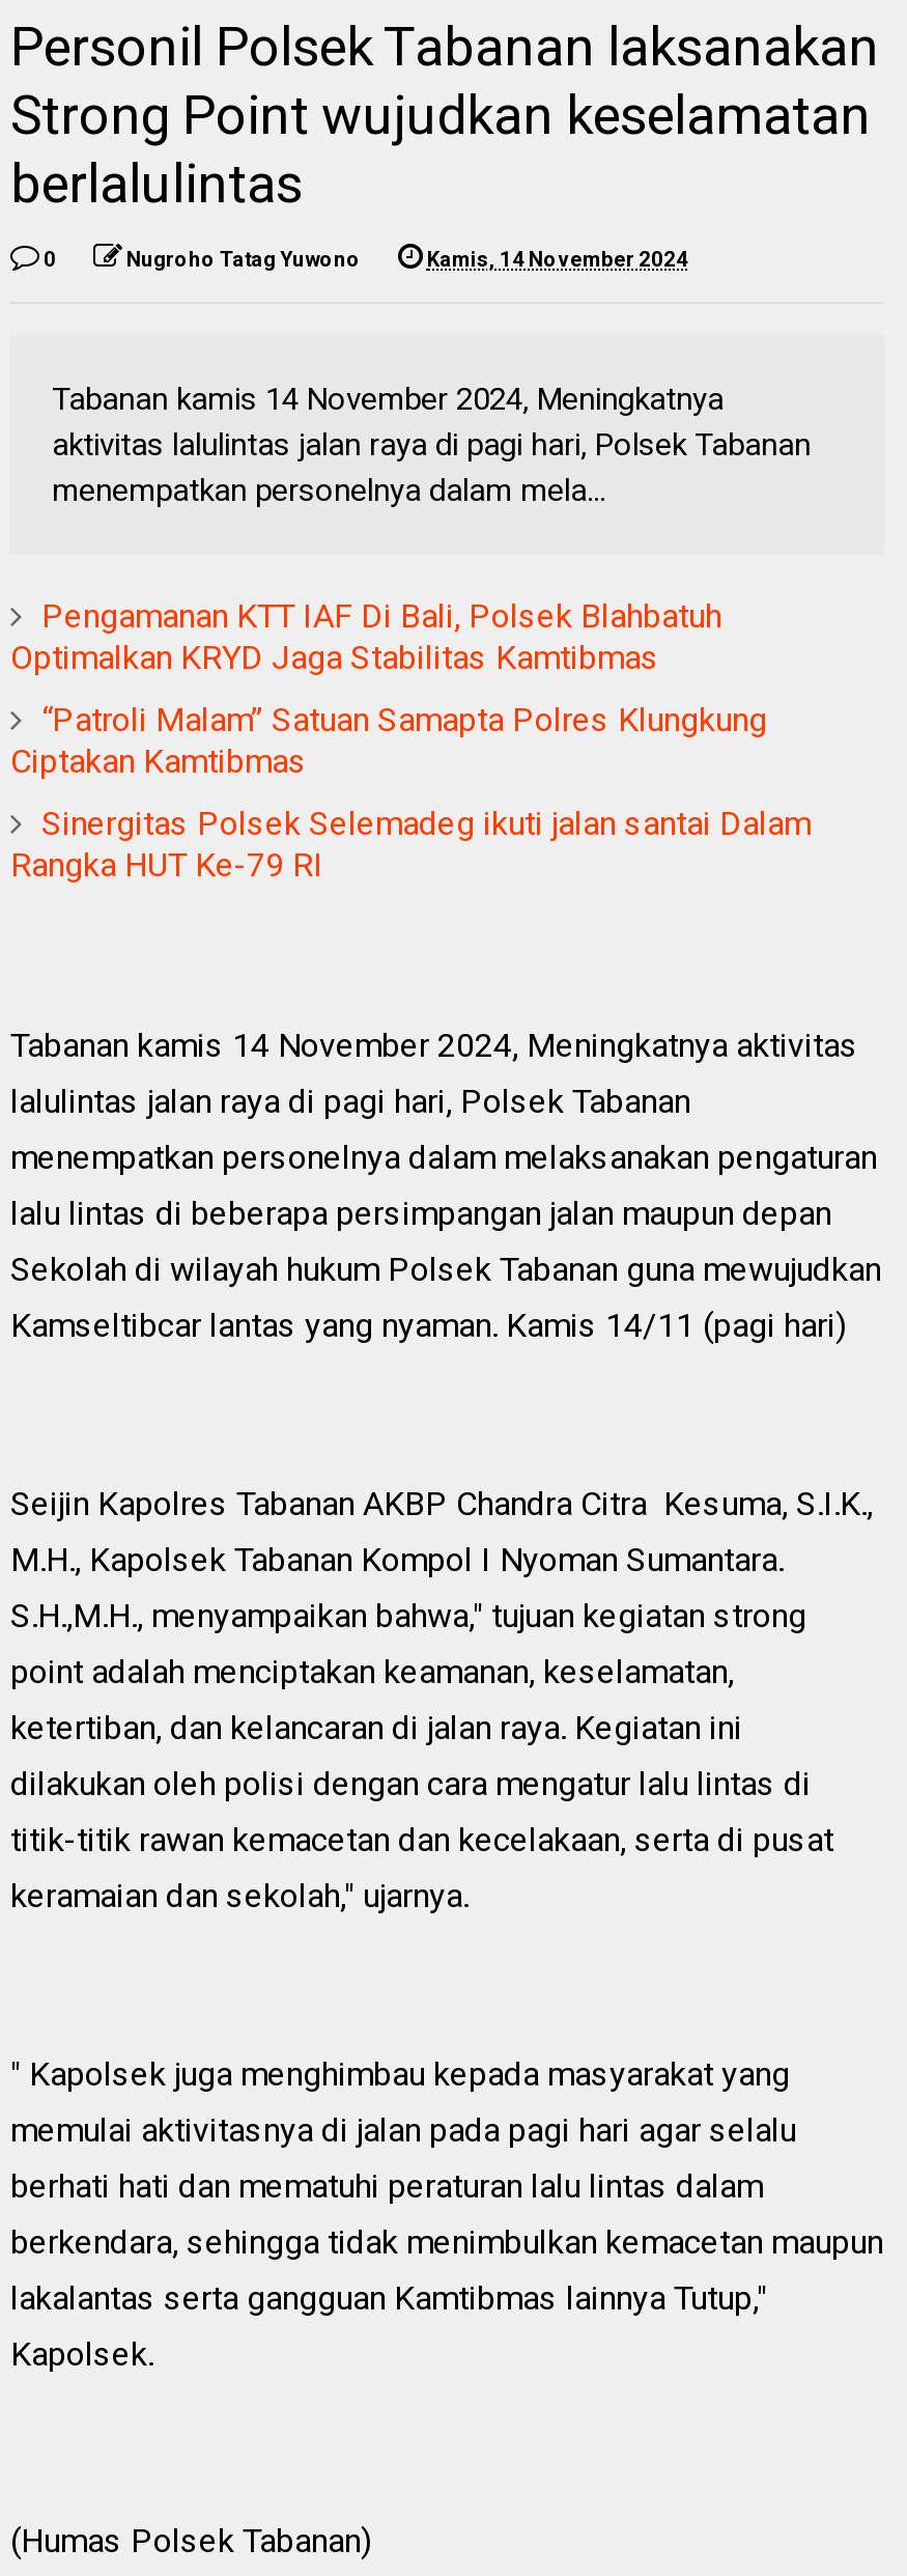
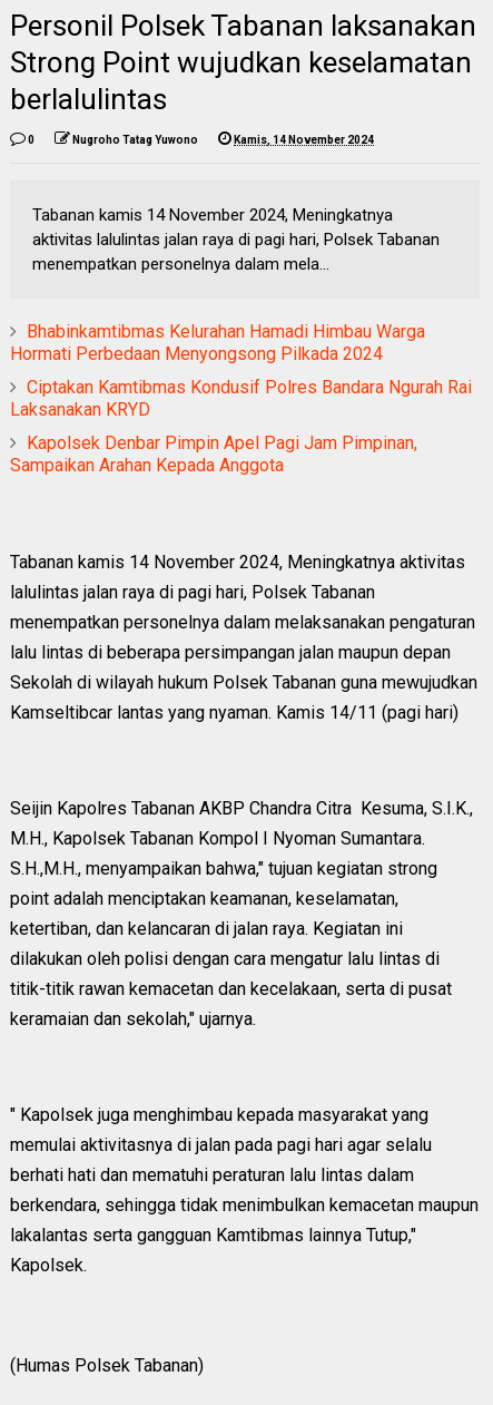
[10,595,721,676] Pengamanan KTT IAF Di Bali, Polsek Blahbatuh | Optimalkan KRYD Jaga Stabilitas Kamtibmas -> [10,320,426,364] Bhabinkamtibmas Kelurahan Hamadi Himbau Warga | Hormati Perbedaan Menyongsong Pilkada 2024
[10,699,767,780] “Patroli Malam” Satuan Samapta Polres Klungkung | Ciptakan Kamtibmas -> [10,376,472,420] Ciptakan Kamtibmas Kondusif Polres Bandara Ngurah Rai | Laksanakan KRYD
[10,803,810,884] Sinergitas Polsek Selemadeg ikuti jalan santai Dalam | Rangka HUT Ke-79 RI -> [10,432,418,475] Kapolsek Denbar Pimpin Apel Pagi Jam Pimpinan, | Sampaikan Arahan Kepada Anggota

